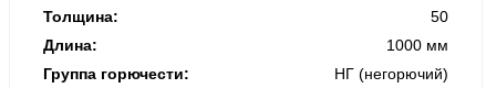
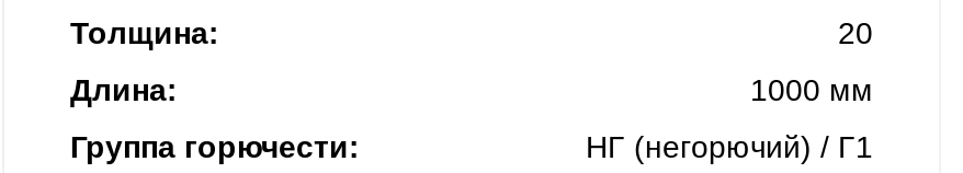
[431,7,448,25] 50 -> [838,14,873,49] 20
[334,64,448,82] НГ (негорючий) -> [586,128,873,163] НГ (негорючий) / Г1

